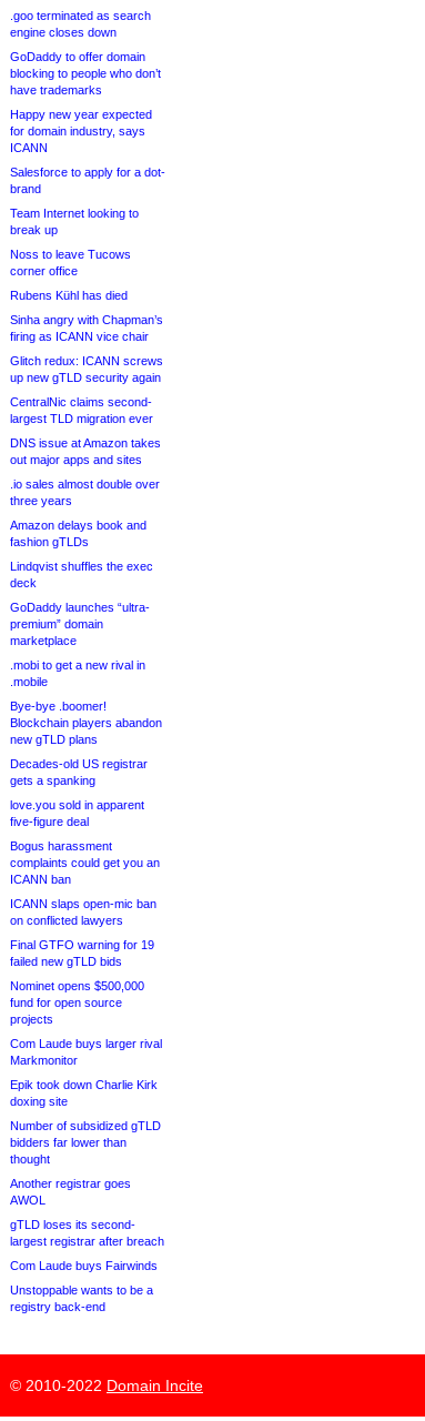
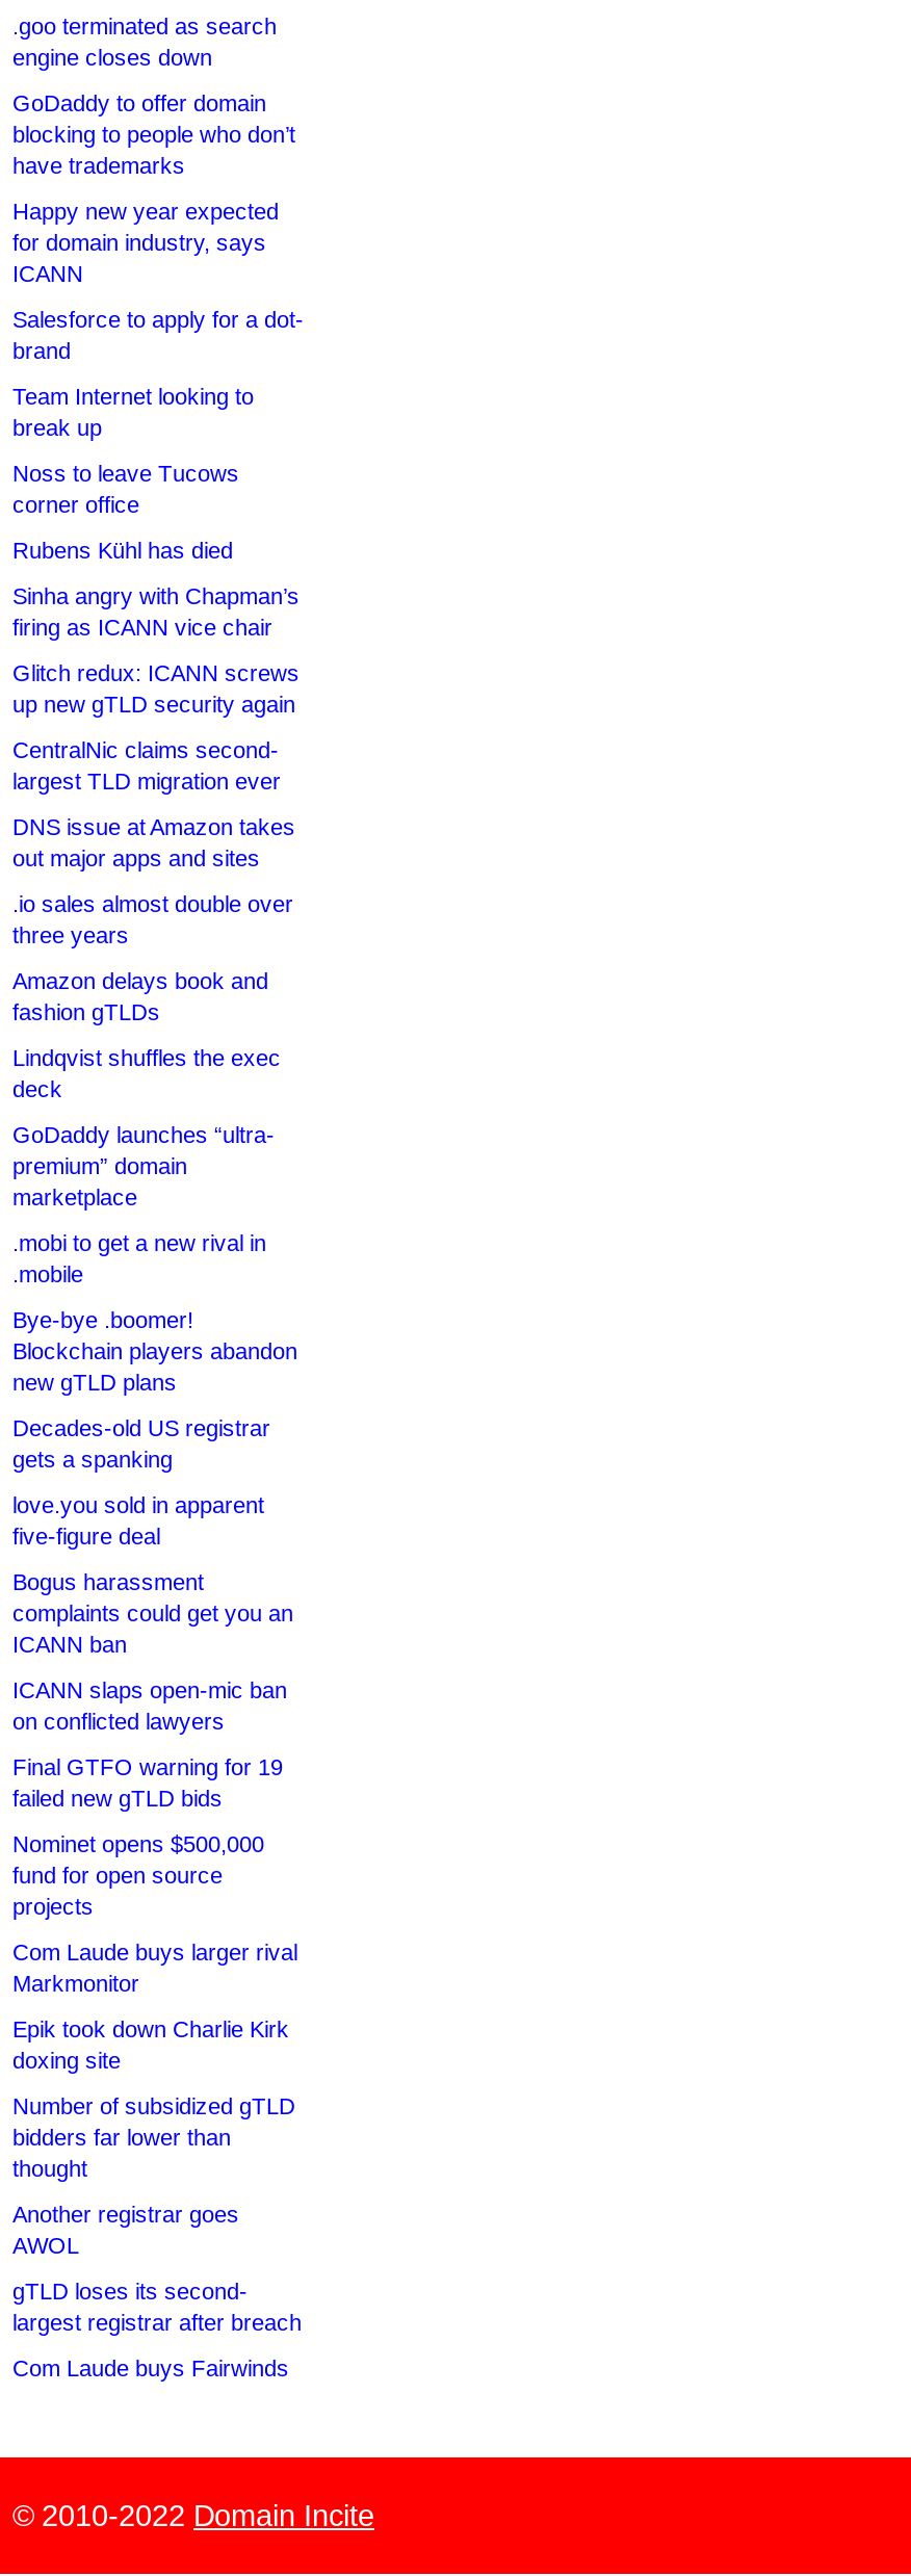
[10,1283,153,1313] Unstoppable wants to be a | registry back-end -> none

